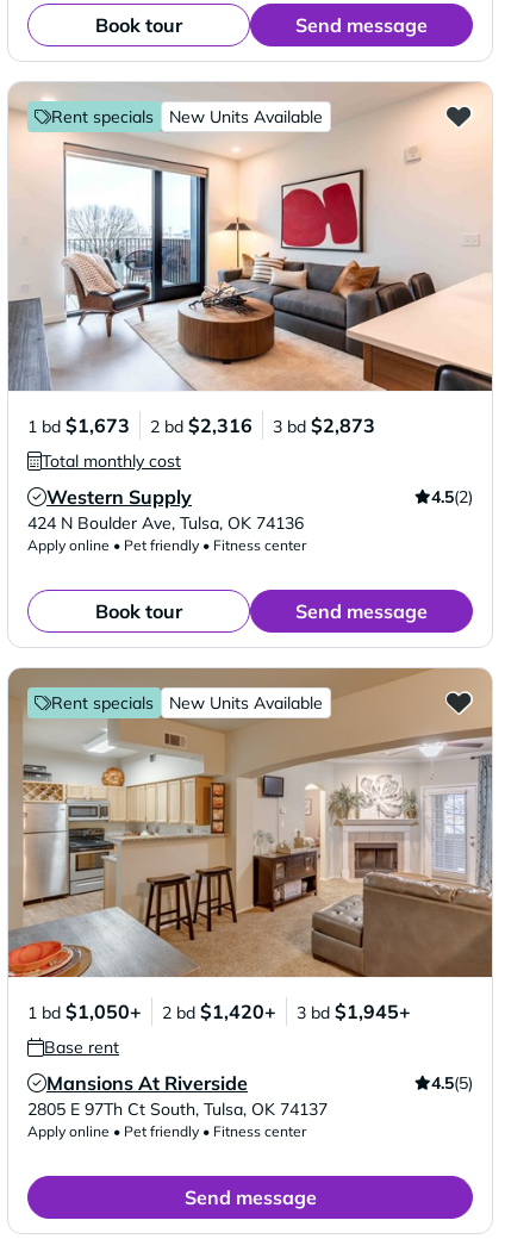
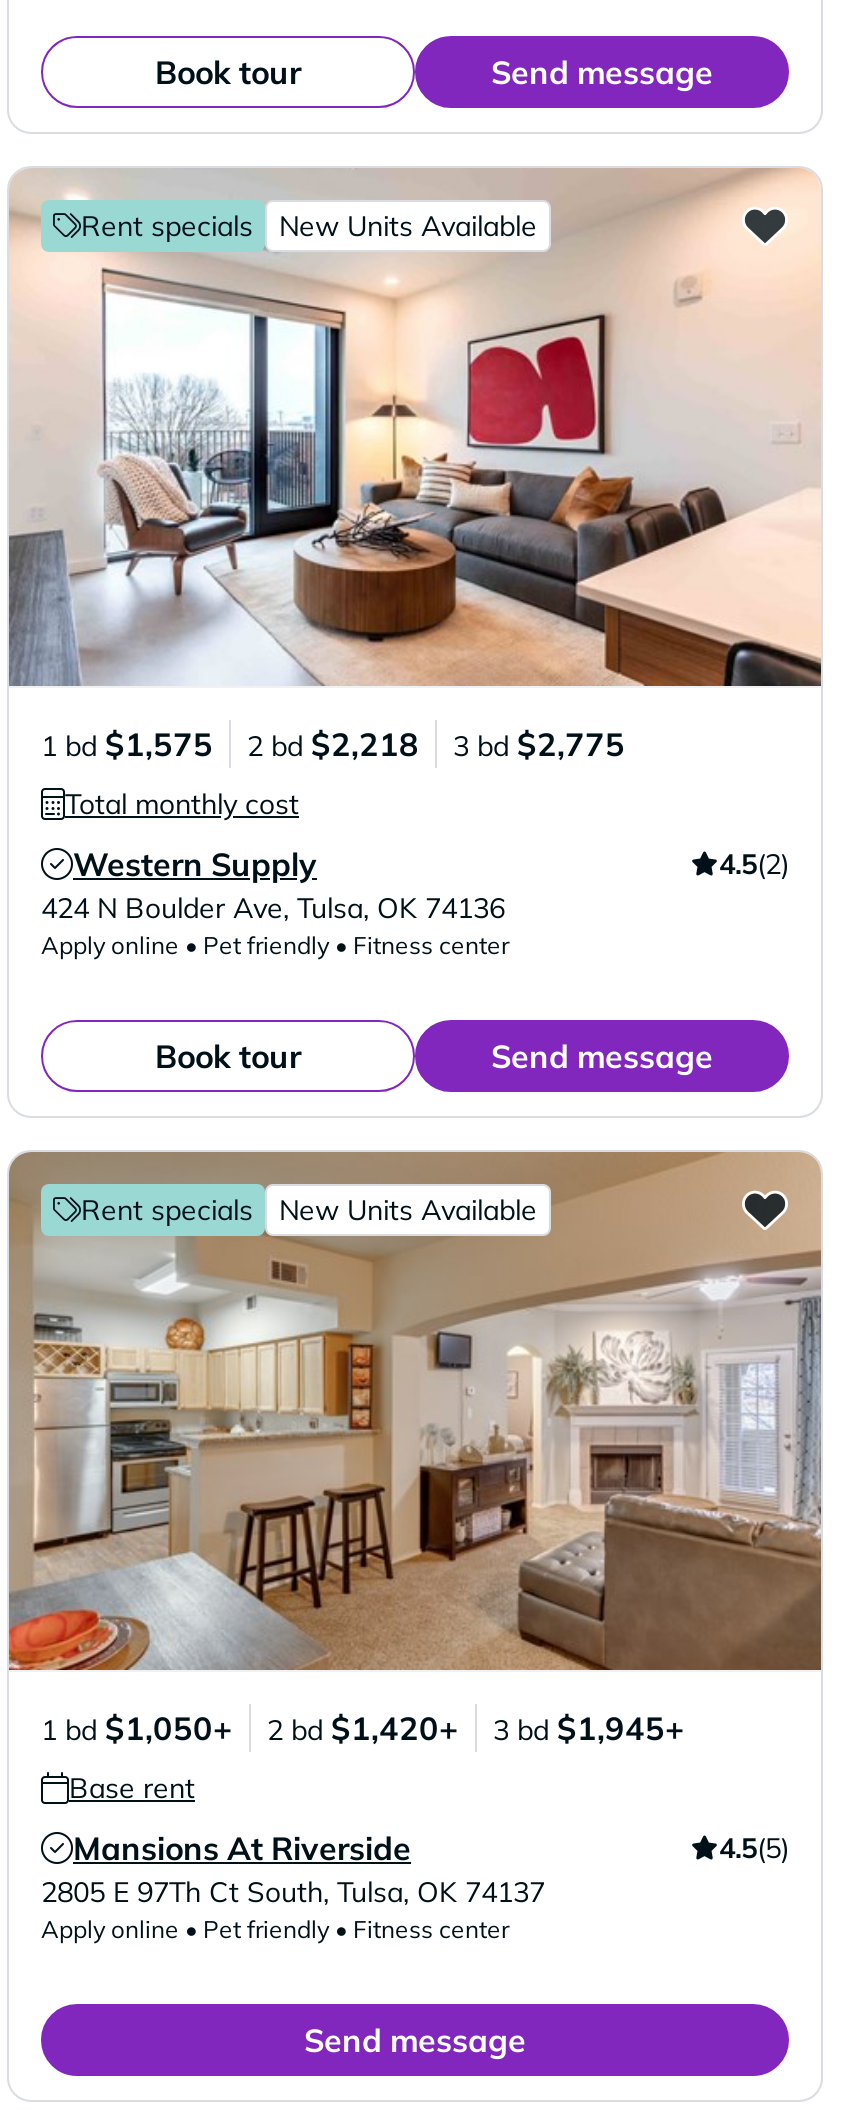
[27,413,130,437] 1 bd $1,673 -> [41,724,213,764] 1 bd $1,575
[150,413,253,437] 2 bd $2,316 -> [247,724,419,764] 2 bd $2,218
[273,413,375,437] 3 bd $2,873 -> [453,724,625,764] 3 bd $2,775

